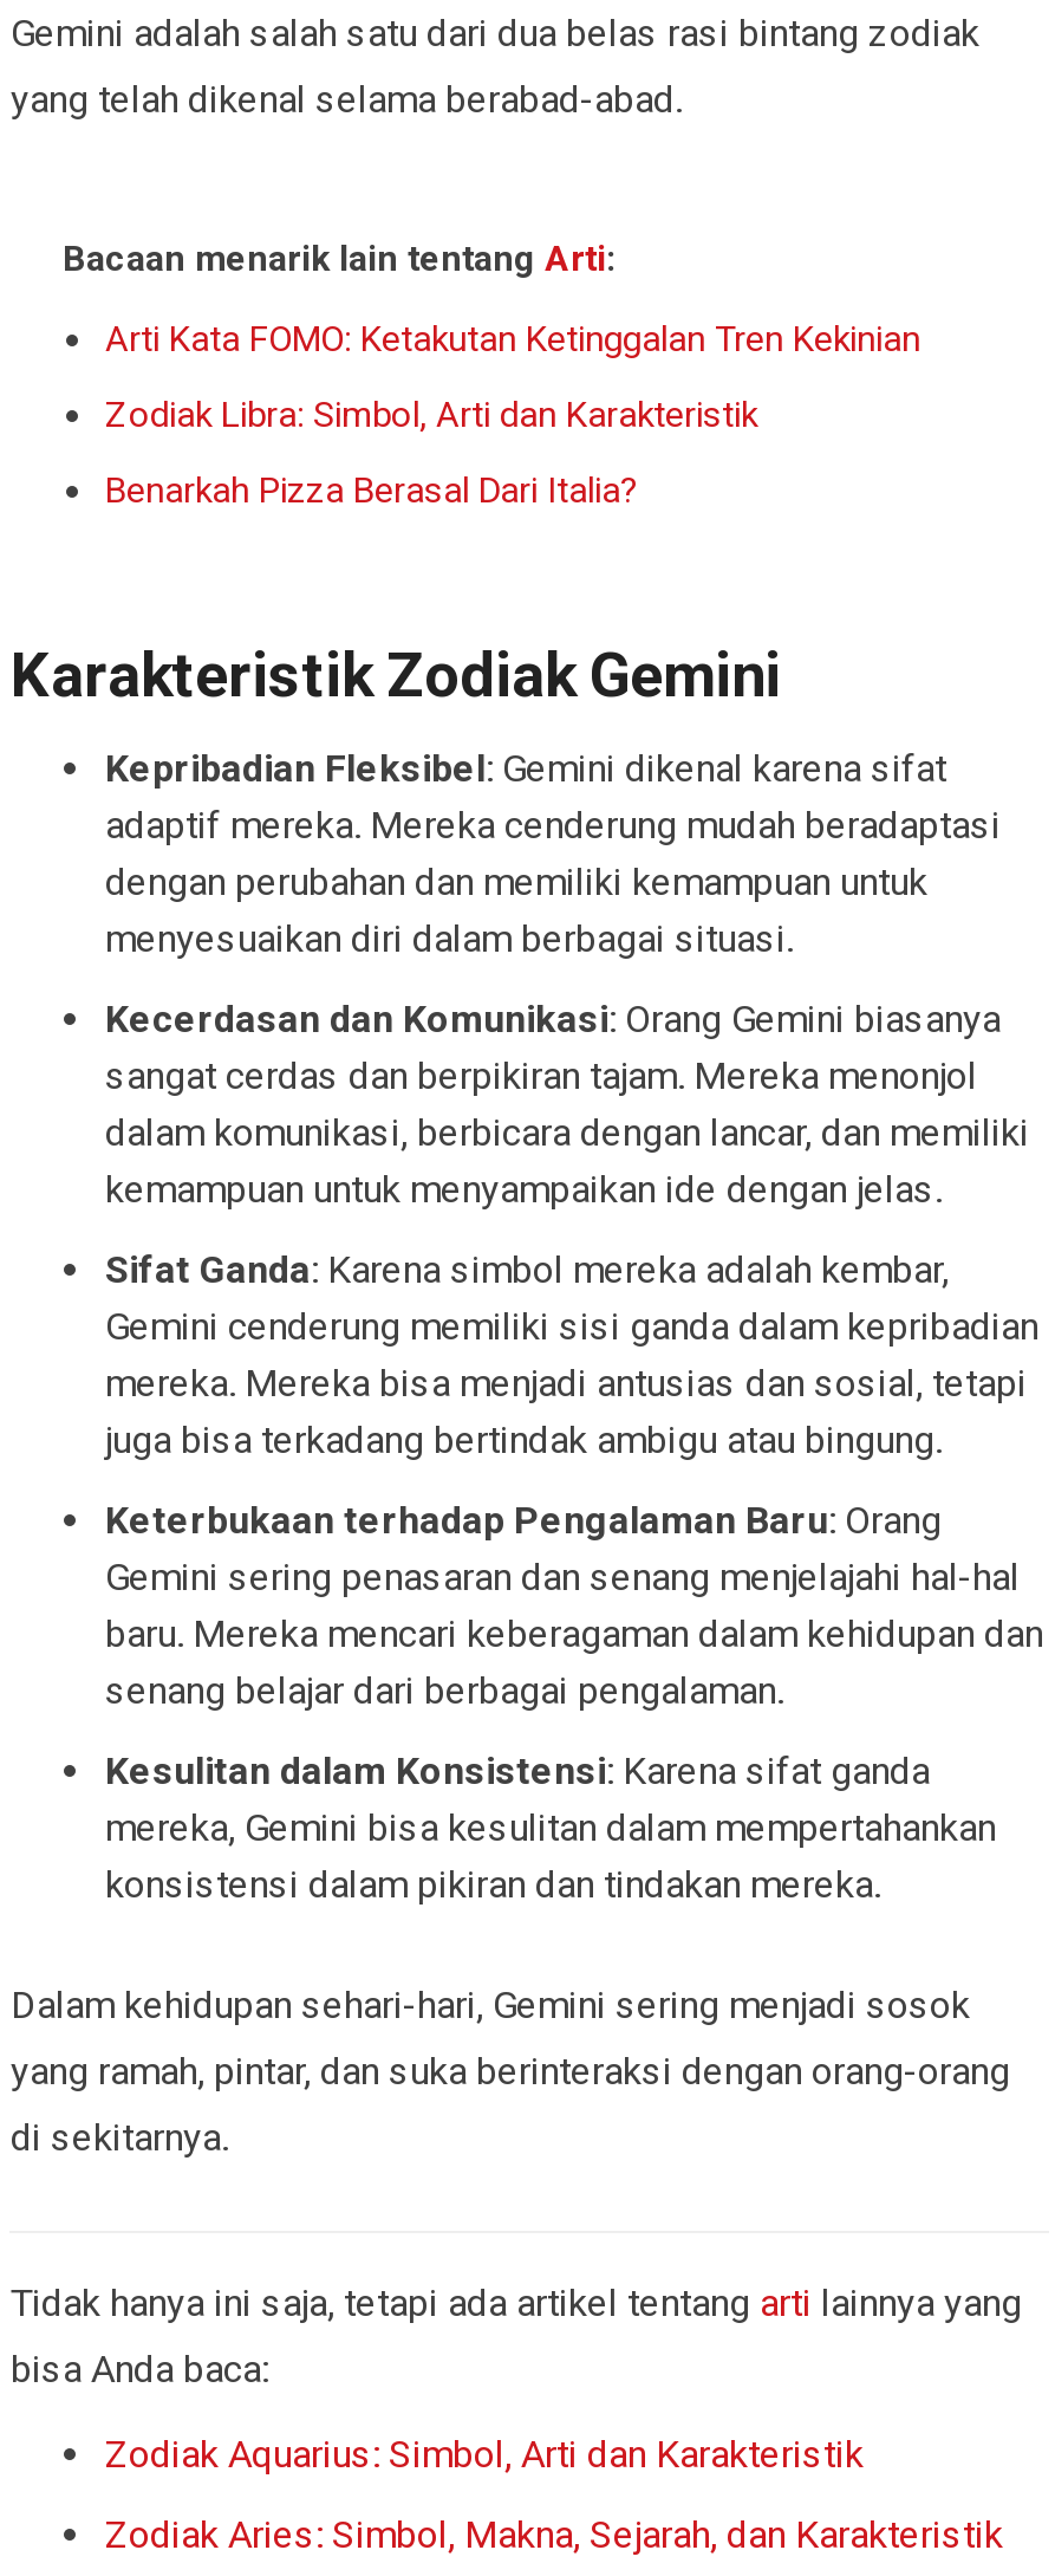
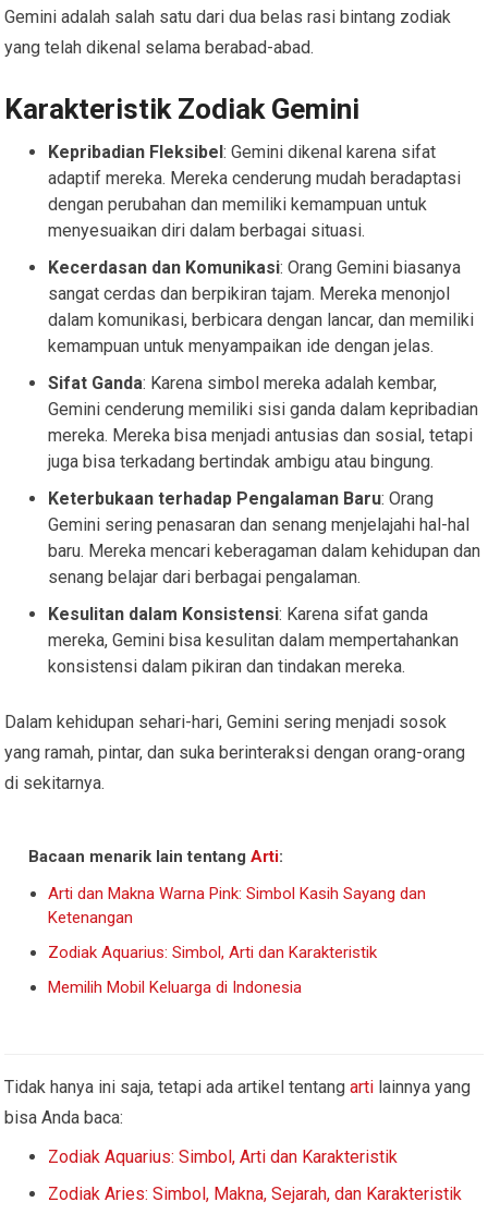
moved [63,236,616,279] -> [29,846,284,866]: Bacaan menarik lain tentang Arti:
[105,317,920,511] Arti Kata FOMO: Ketakutan Ketinggalan Tren Kekinian | Zodiak Libra: Simbol, Arti dan Karakteristik | Benarkah Pizza Berasal Dari Italia? -> none
moved [11,638,1043,2159] -> [5,92,481,793]: Karakteristik Zodiak Gemini | Kepribadian Fleksibel: Gemini dikenal karena sifat | adaptif mereka. Mereka cenderung mudah beradaptasi | ... | yang ramah, pintar, dan suka berinteraksi dengan orang-orang | di sekitarnya.
none -> [48,883,426,997] Arti dan Makna Warna Pink: Simbol Kasih Sayang dan | Ketenangan | Zodiak Aquarius: Simbol, Arti dan Karakteristik | Memilih Mobil Keluarga di Indonesia

